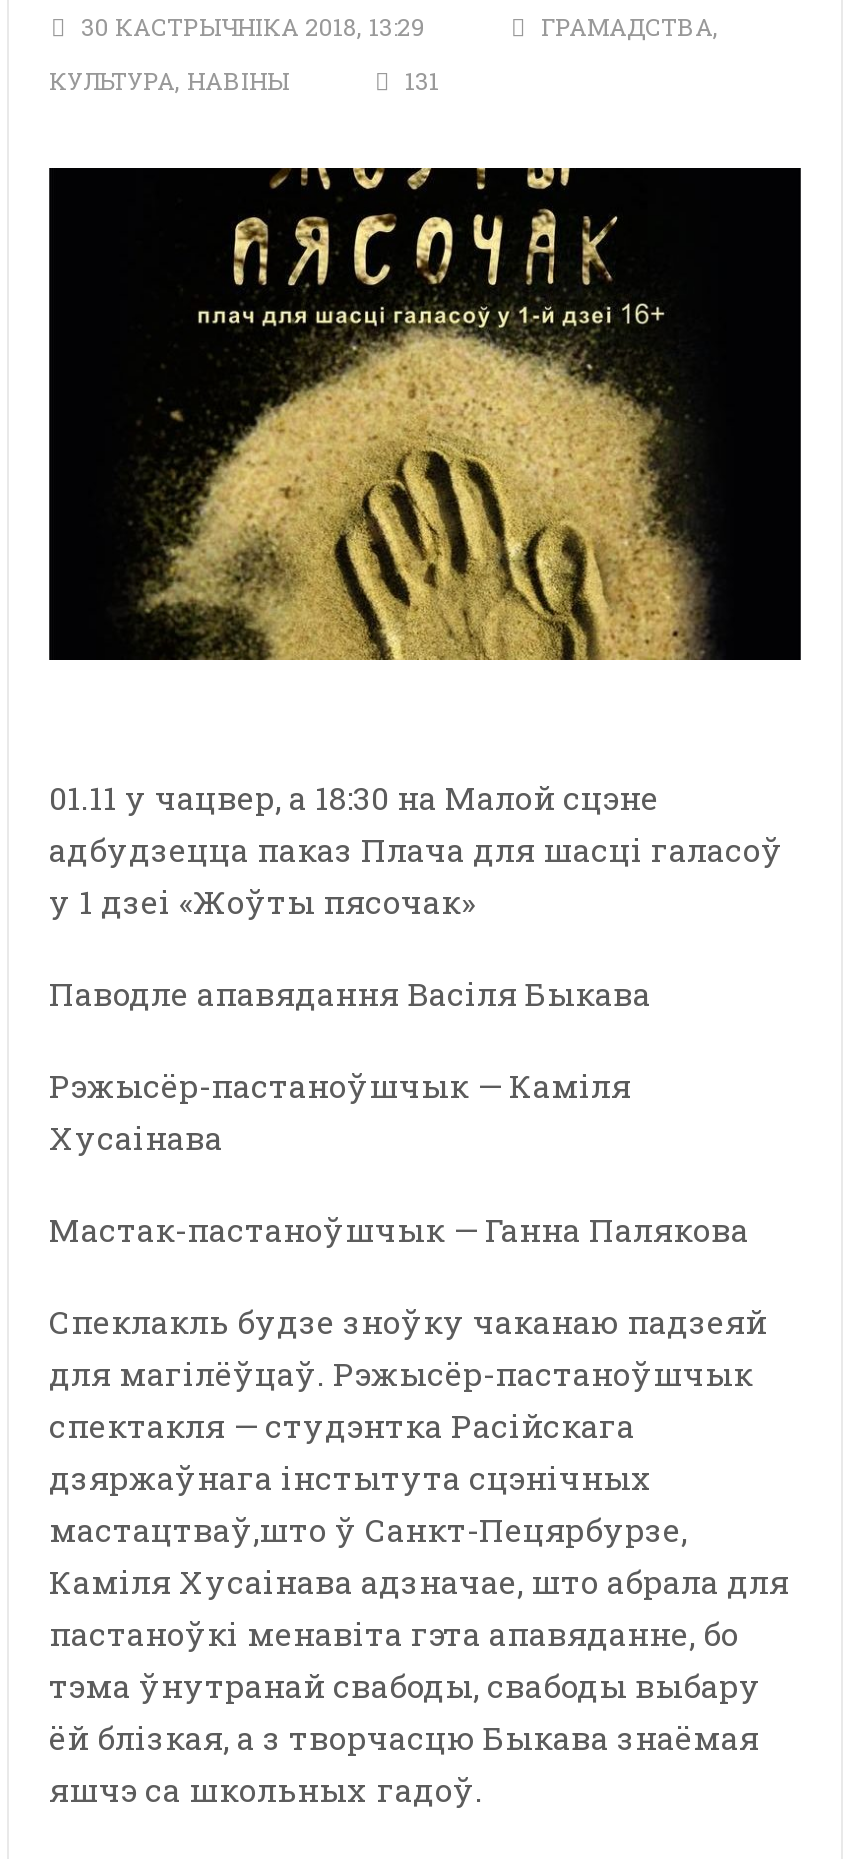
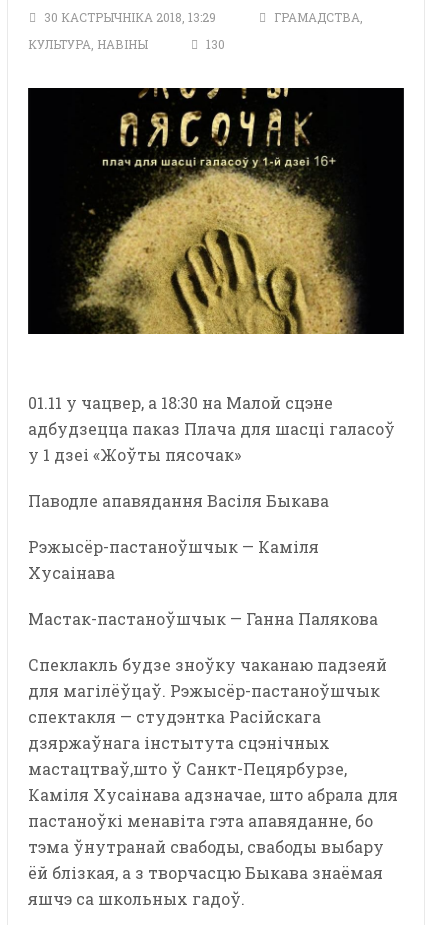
[405,64,439,96] 131 -> [206,36,225,52] 130

